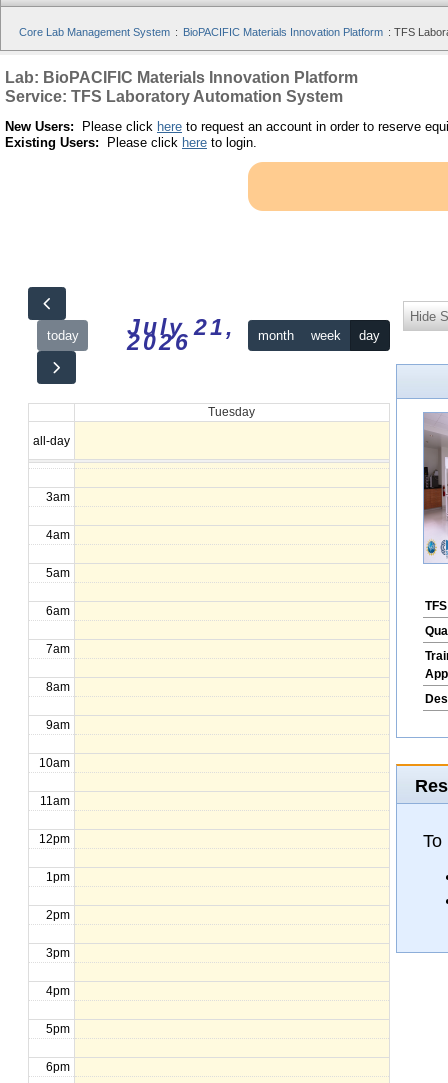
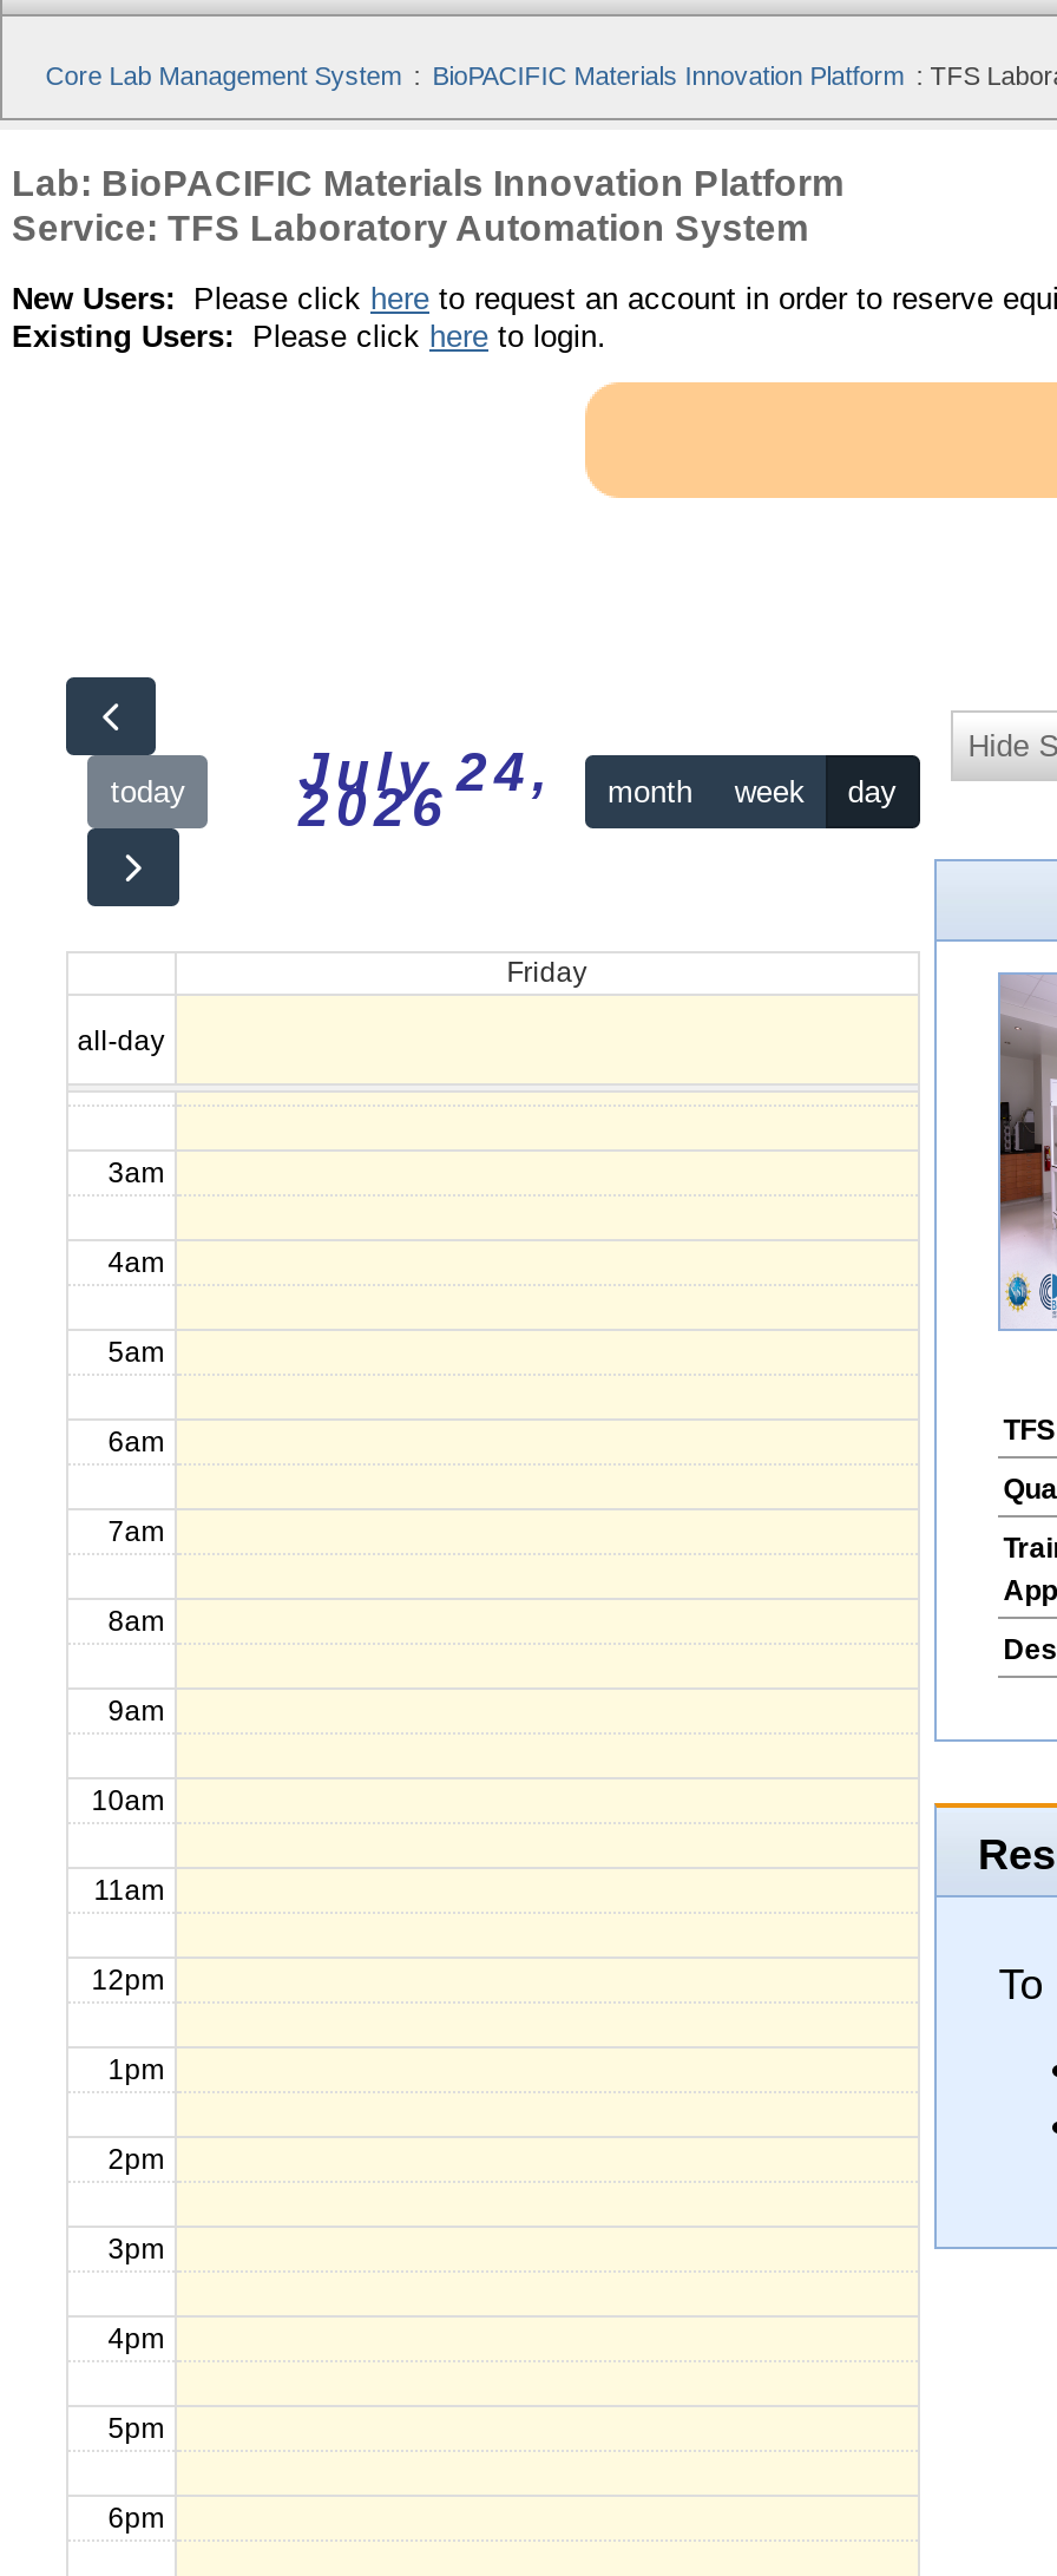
[126,314,380,343] July 21, month week day -> [298,742,897,809] July 24, month week day
[208,405,255,419] Tuesday -> [507,957,587,990] Friday

